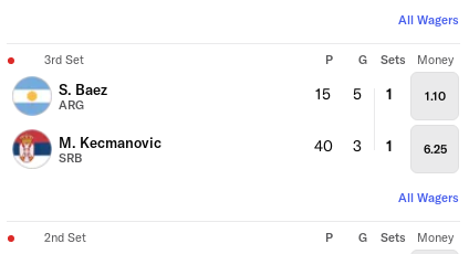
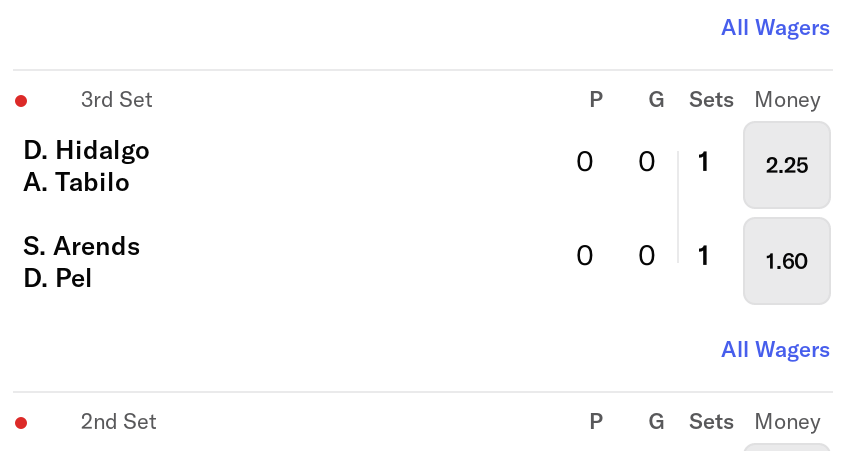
[59,80,107,112] S. Baez | ARG -> [23,133,149,197] D. Hidalgo | A. Tabilo
[315,84,331,104] 15 -> [576,143,594,179] 0
[353,84,362,104] 5 -> [638,143,656,179] 0
[424,88,445,103] 1.10 -> [766,150,808,178] 2.25
[59,133,161,165] M. Kecmanovic | SRB -> [23,229,141,293] S. Arends | D. Pel
[314,136,332,156] 40 -> [576,237,594,273] 0
[353,136,362,156] 3 -> [638,237,656,273] 0
[423,141,446,156] 6.25 -> [766,246,808,274] 1.60

